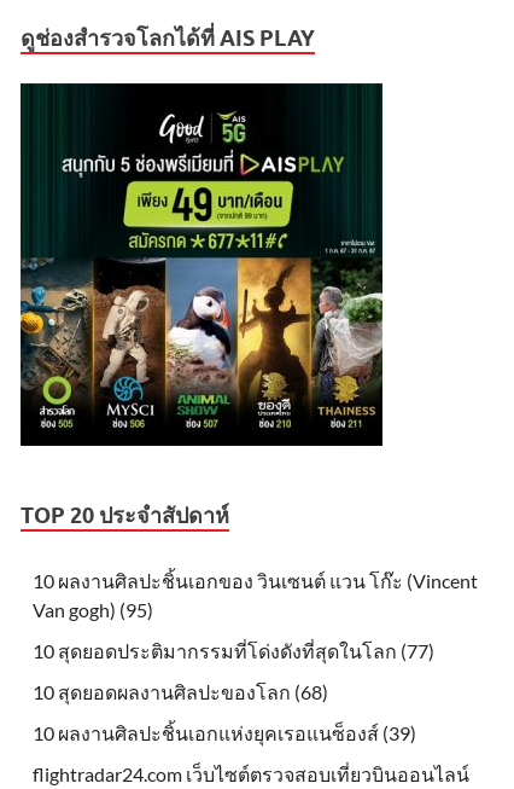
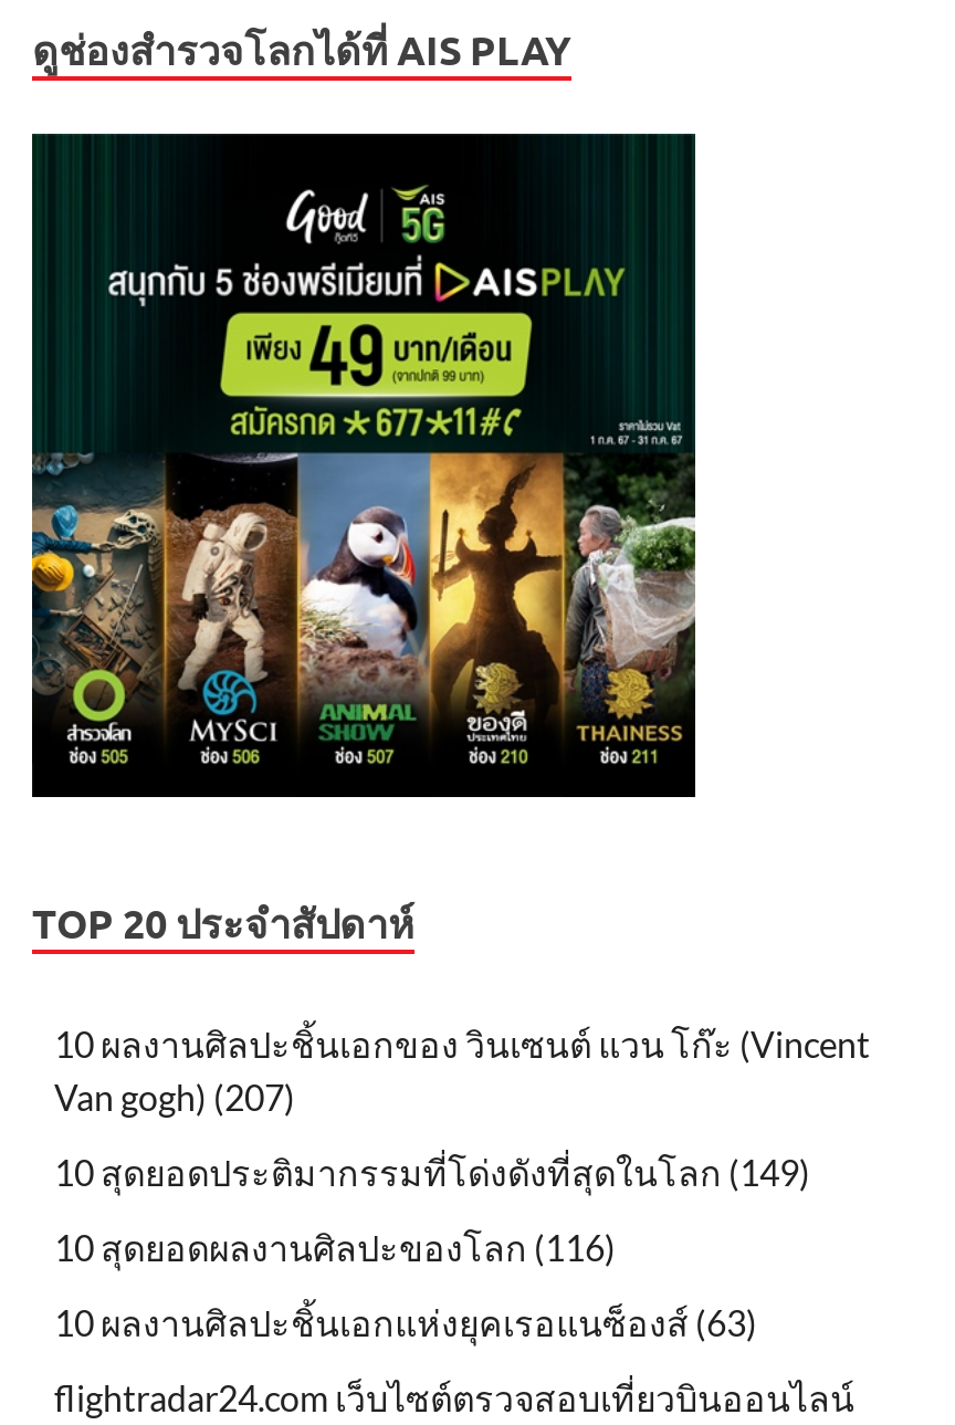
[33,598,153,621] Van gogh) (95) -> [54,1076,295,1118] Van gogh) (207)
[33,639,434,662] 10 สุดยอดประติมากรรมที่โด่งดังที่สุดในโลก (77) -> [54,1151,810,1193] 10 สุดยอดประติมากรรมที่โด่งดังที่สุดในโลก (149)
[33,680,328,703] 10 สุดยอดผลงานศิลปะของโลก (68) -> [54,1226,616,1268] 10 สุดยอดผลงานศิลปะของโลก (116)
[33,721,416,744] 10 ผลงานศิลปะชิ้นเอกแห่งยุคเรอแนซ็องส์ (39) -> [54,1301,757,1343] 10 ผลงานศิลปะชิ้นเอกแห่งยุคเรอแนซ็องส์ (63)

